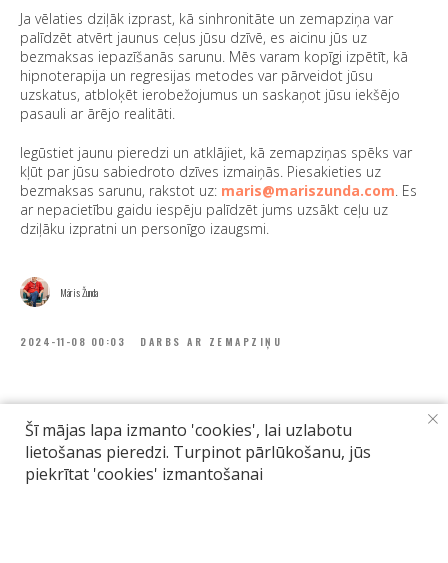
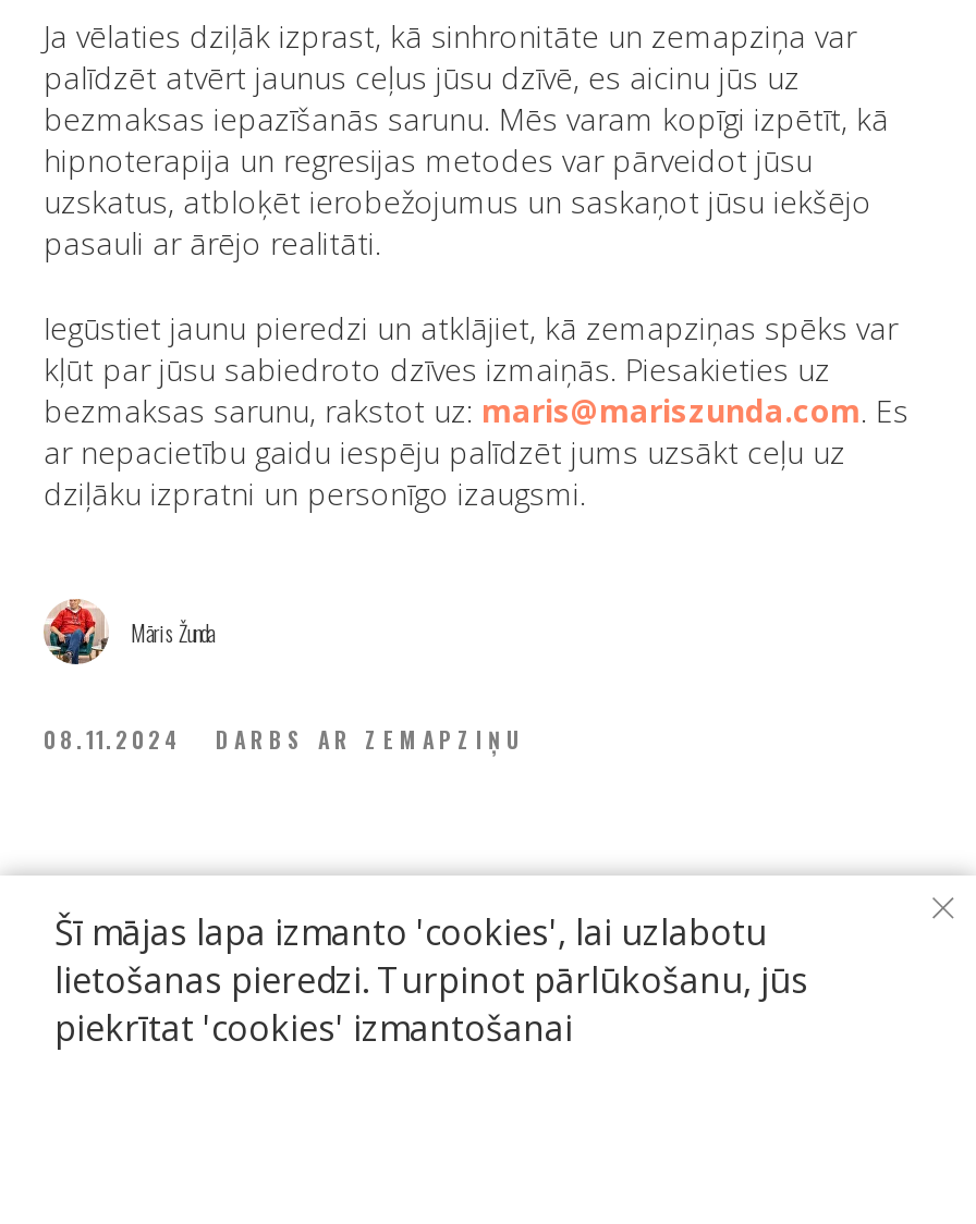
[20,334,282,349] 2024-11-08 00:03 DARBS AR ZEMAPZIŅU -> [44,724,525,757] 08.11.2024 DARBS AR ZEMAPZIŅU

